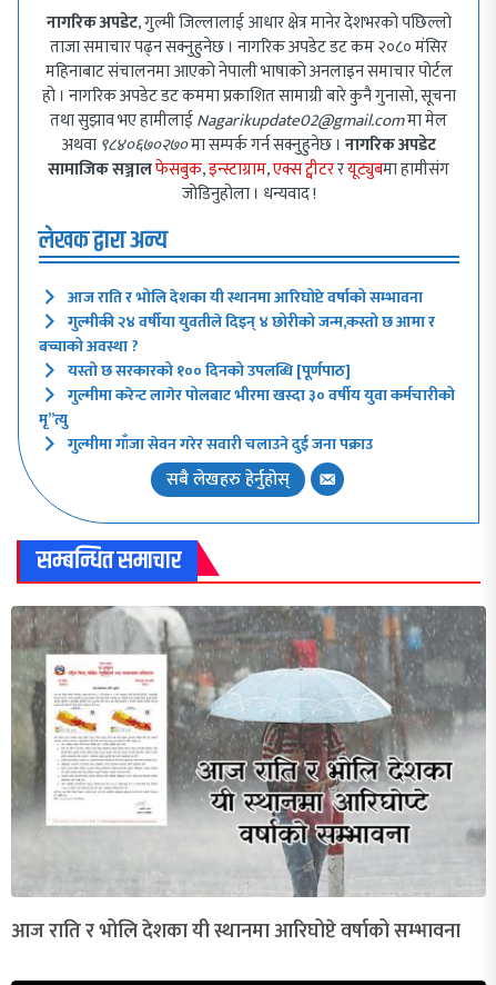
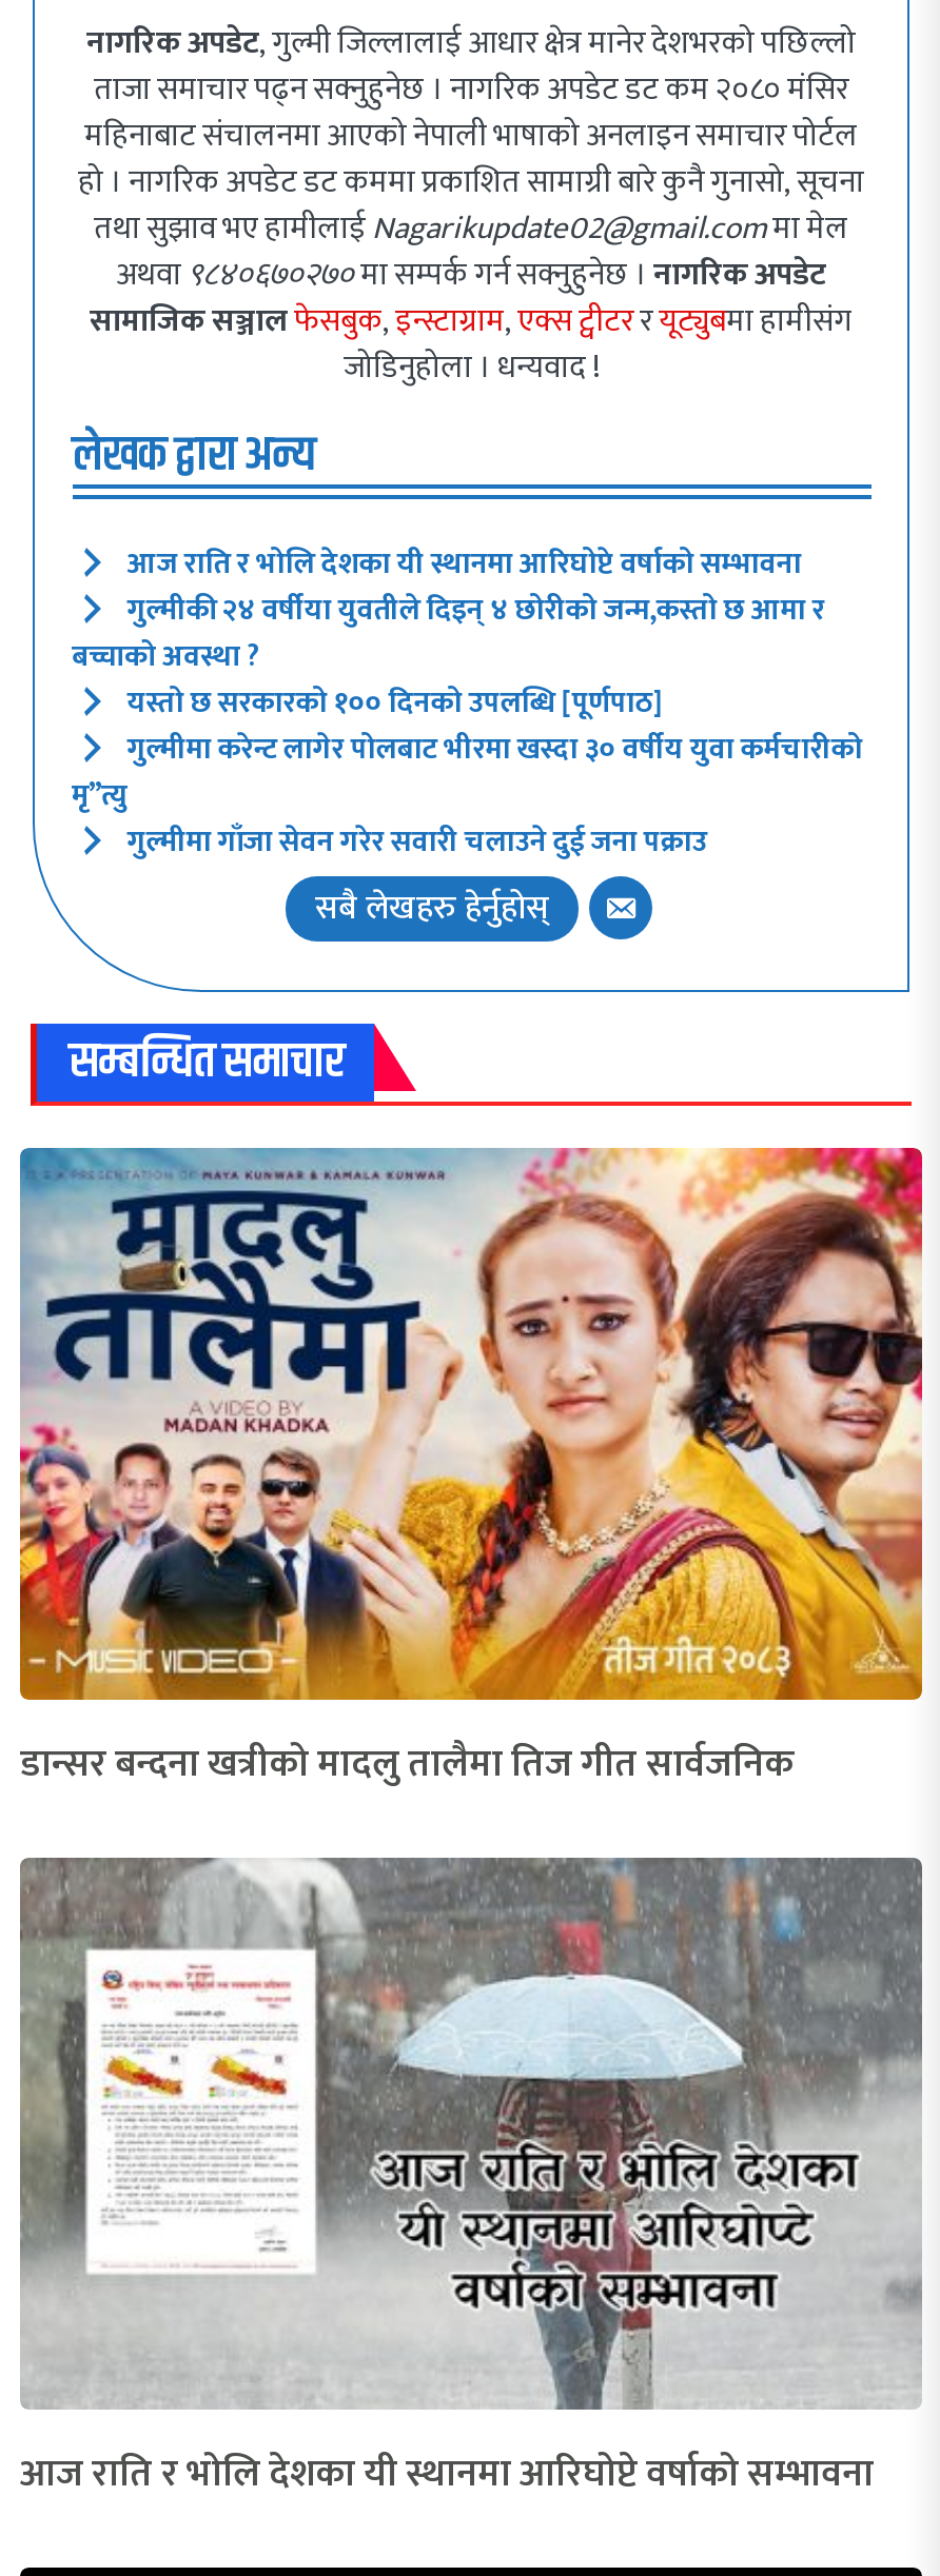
none -> [18,1146,924,1796] [image] | डान्सर बन्दना खत्रीको मादलु तालैमा तिज गीत सार्वजनिक

